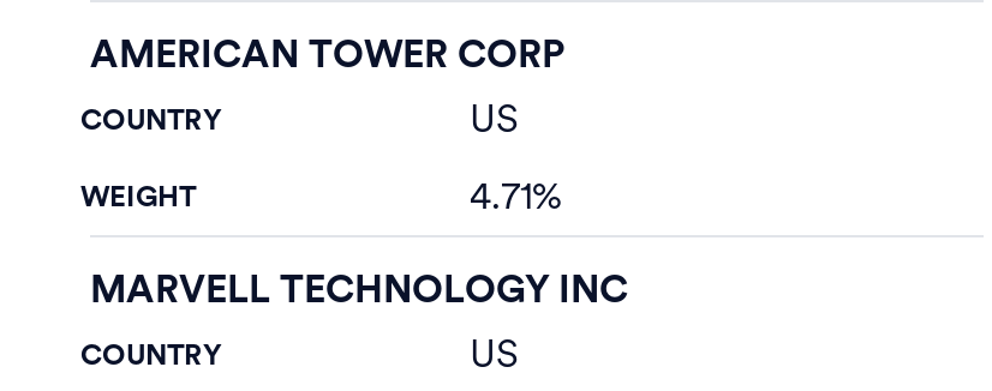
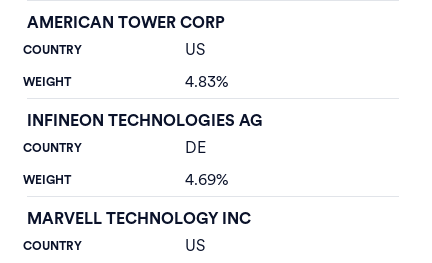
[470,173,561,218] 4.71% -> [27,72,263,189] 4.83% | INFINEON TECHNOLOGIES AG | DE | 4.69%

